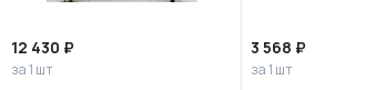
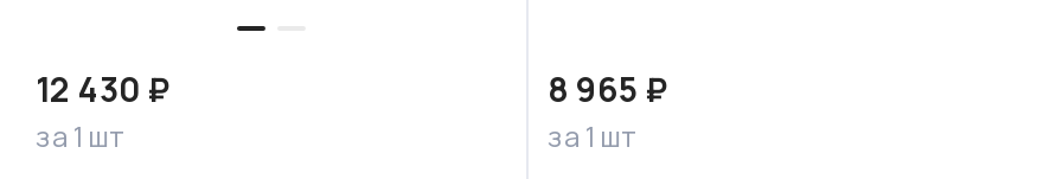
[251,37,306,58] 3 568 ₽ -> [548,66,668,111] 8 965 ₽

